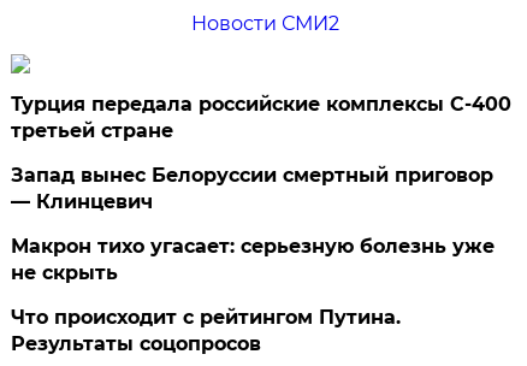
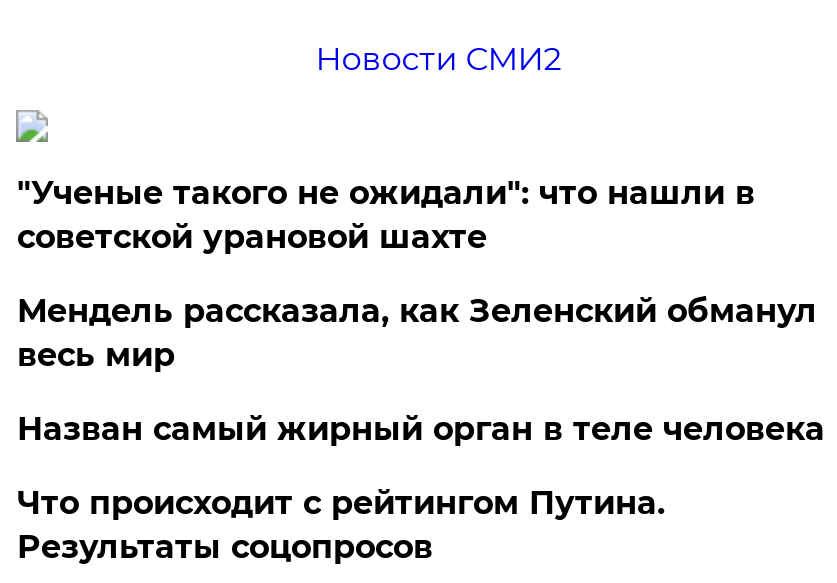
[11,93,512,142] Турция передала российские комплексы С-400 | третьей стране -> [17,174,755,256] "Ученые такого не ожидали": что нашли в | советской урановой шахте
[11,164,494,213] Запад вынес Белоруссии смертный приговор | — Клинцевич -> [17,292,817,374] Мендель рассказала, как Зеленский обманул | весь мир
[11,235,495,284] Макрон тихо угасает: серьезную болезнь уже | не скрыть -> [17,410,825,448] Назван самый жирный орган в теле человека

